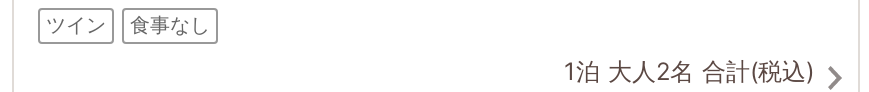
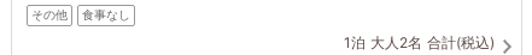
[46,12,106,36] ツイン -> [31,7,68,22] その他

